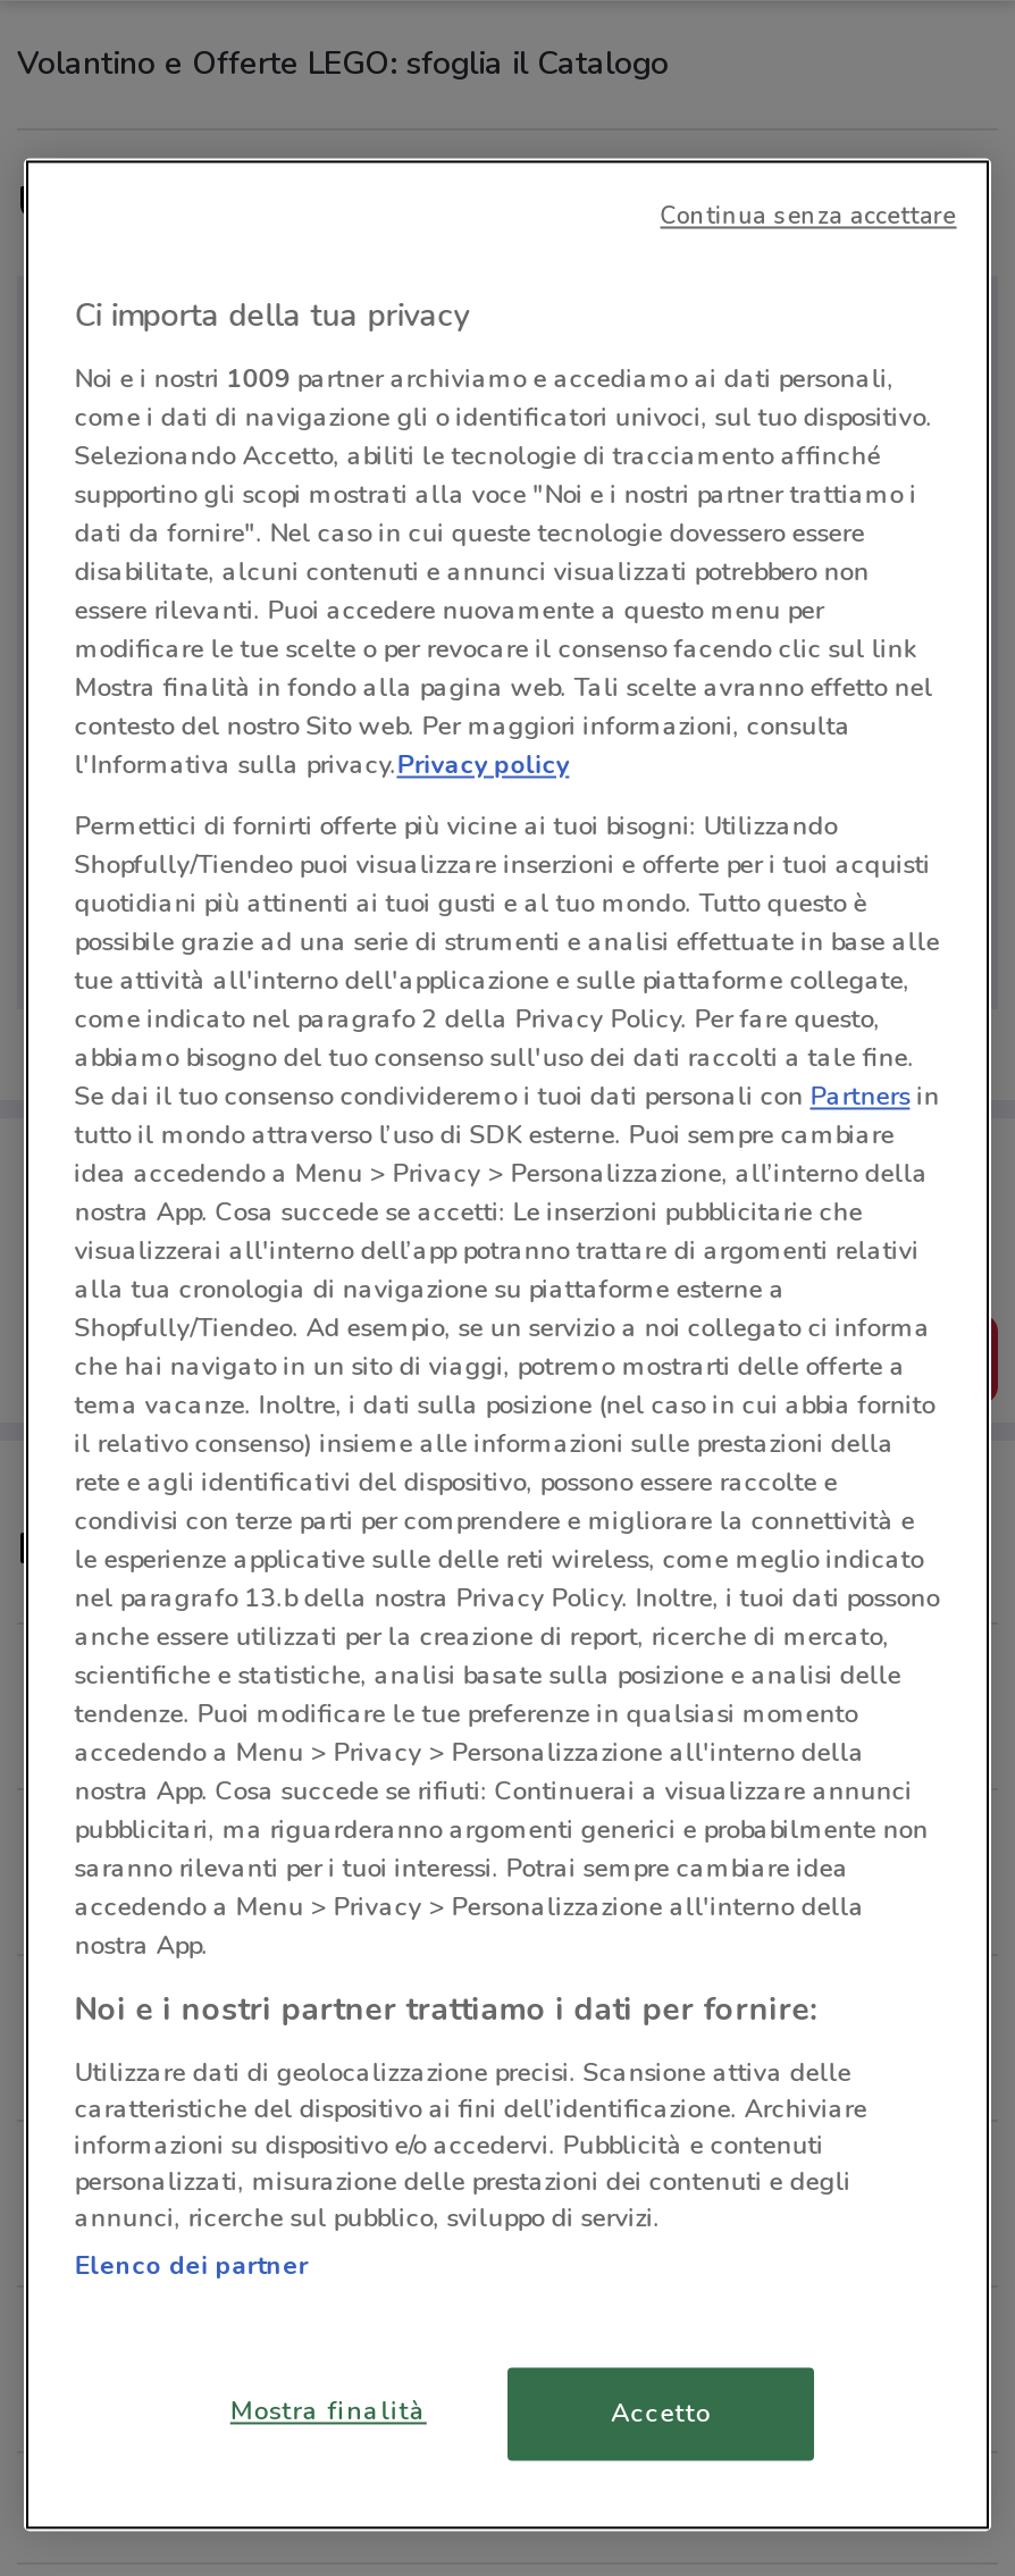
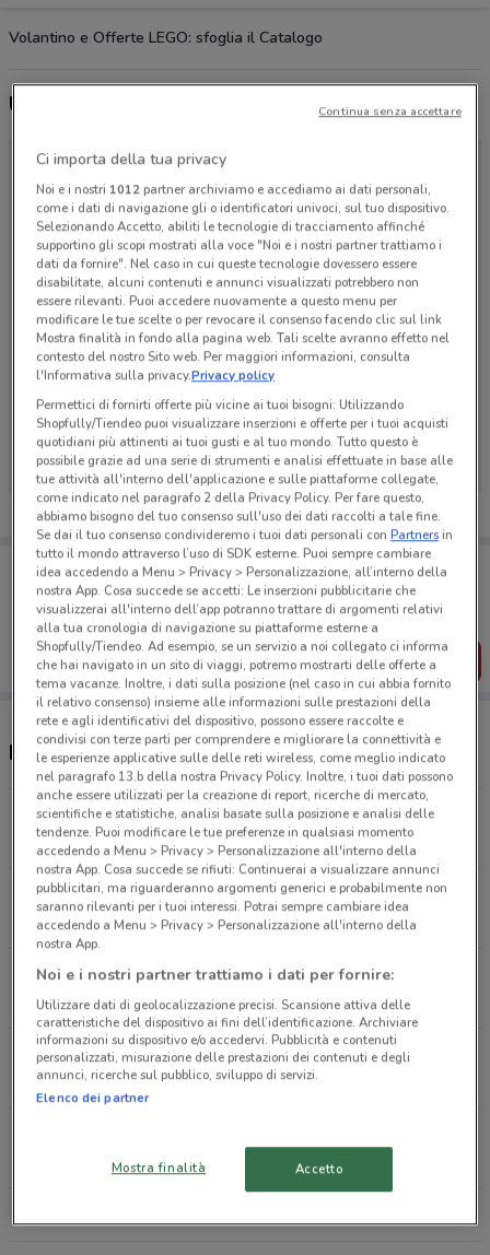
[74,361,894,397] Noi e i nostri 1009 partner archiviamo e accediamo ai dati personali, -> [36,181,431,198] Noi e i nostri 1012 partner archiviamo e accediamo ai dati personali,

